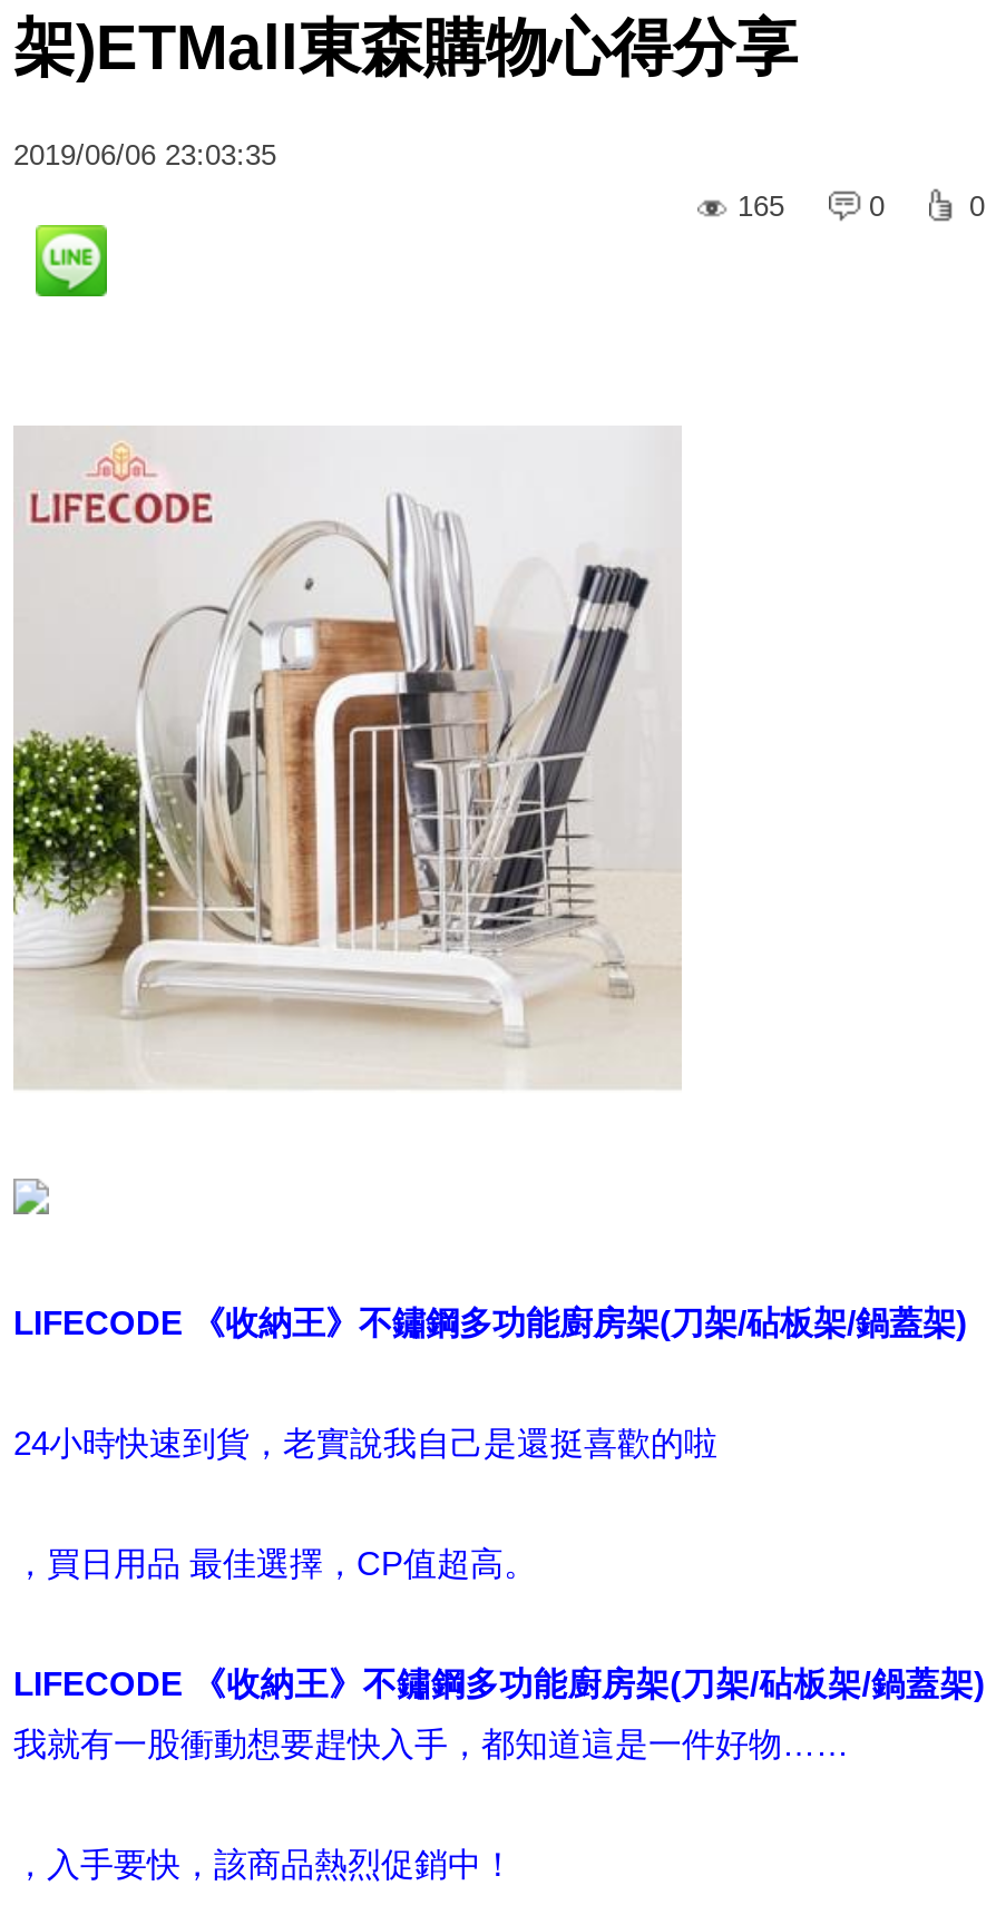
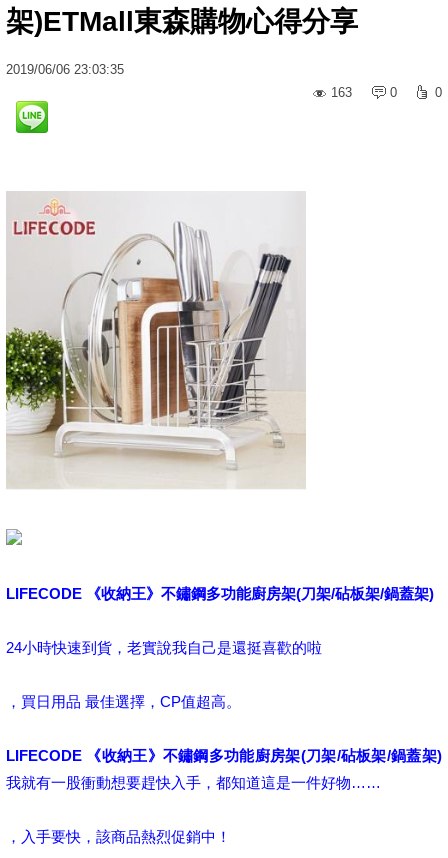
[738,189,784,223] 165 -> [331,85,352,100] 163

